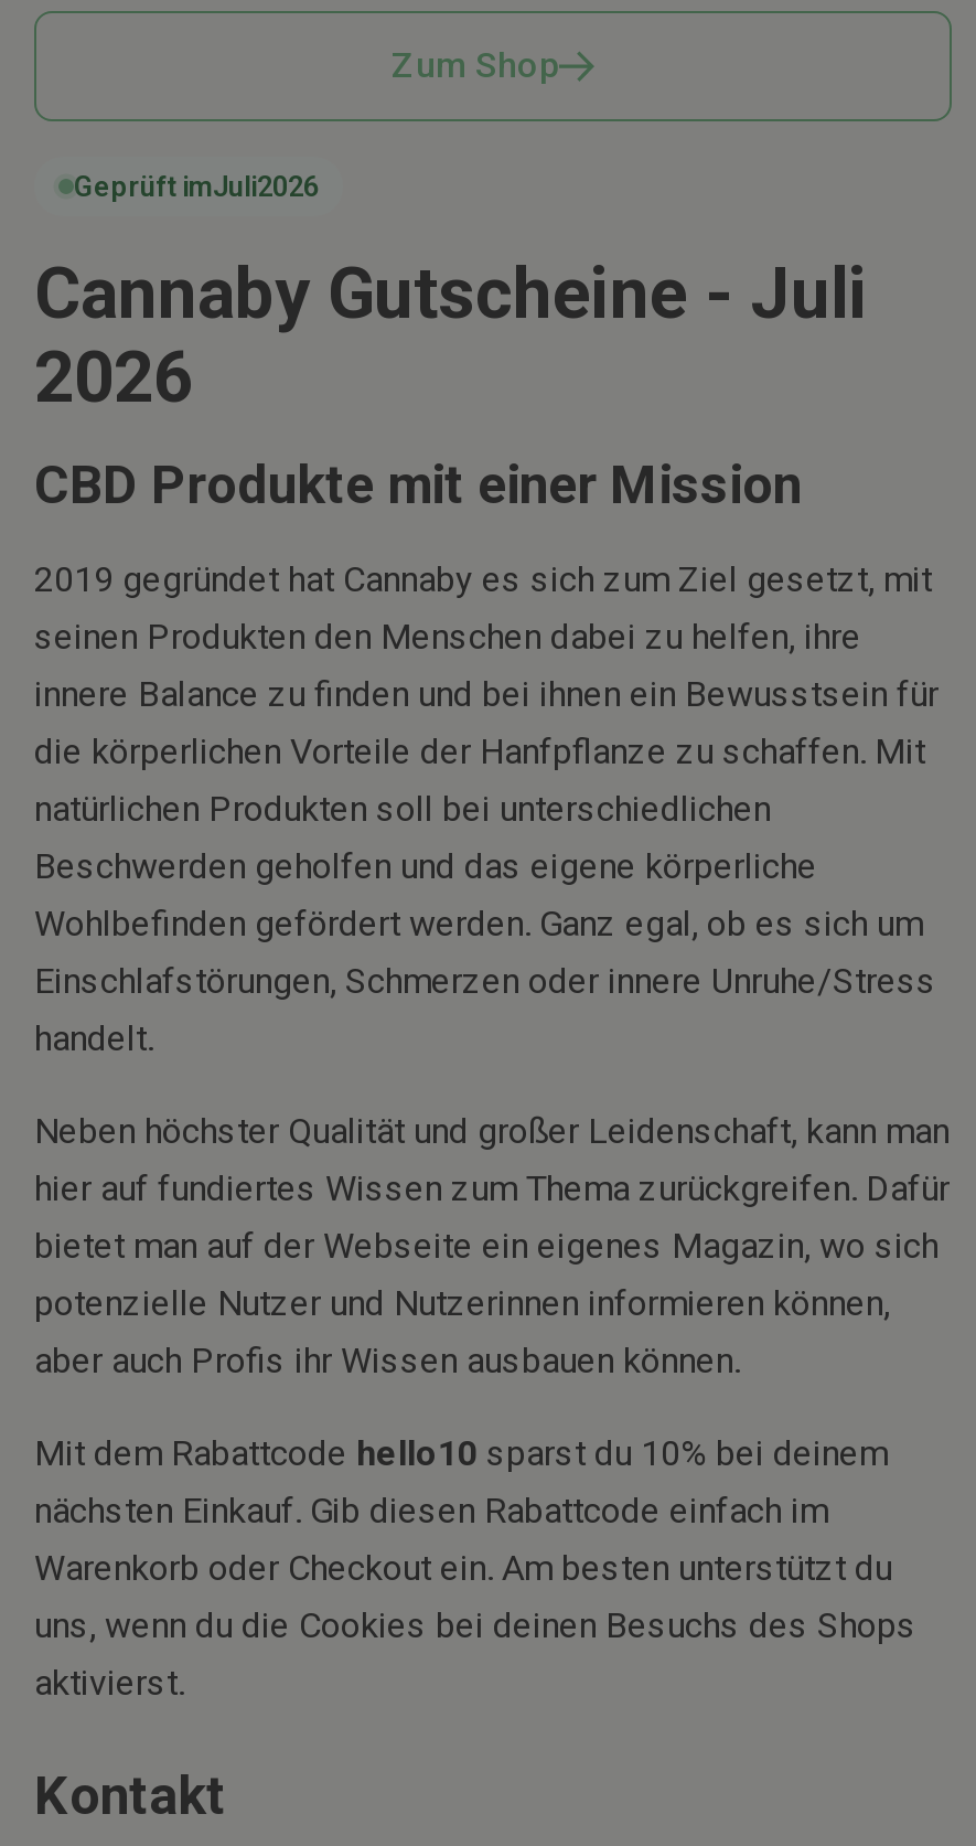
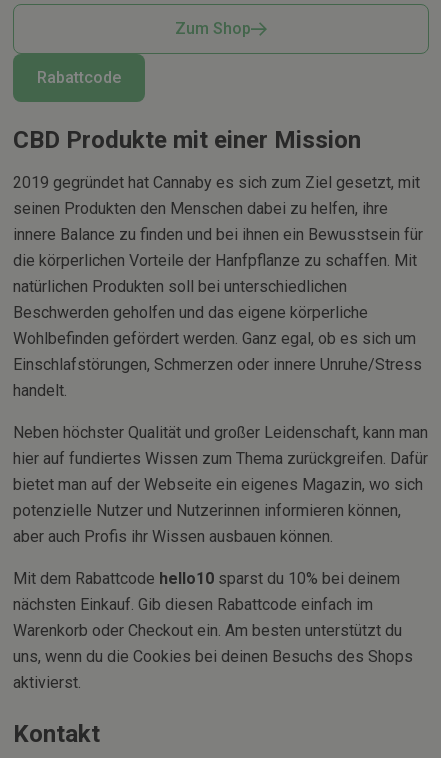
[34,170,868,419] Geprüft imJuli2026 | Cannaby Gutscheine - Juli | 2026 -> [37,68,121,87] Rabattcode

